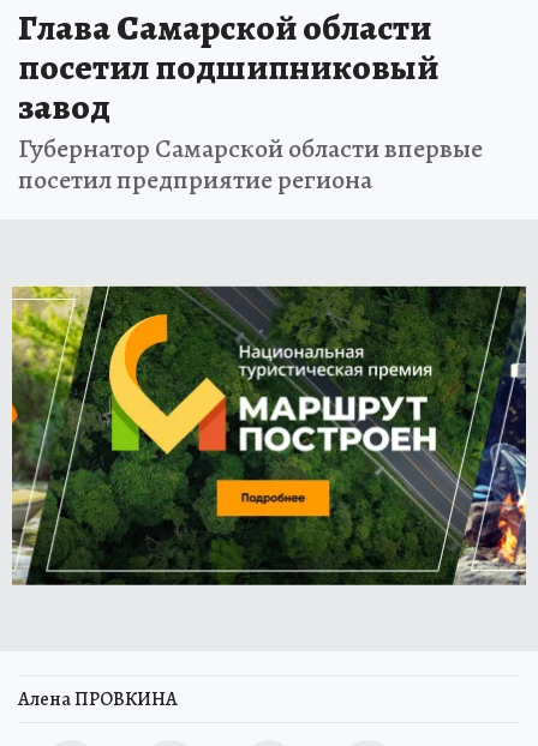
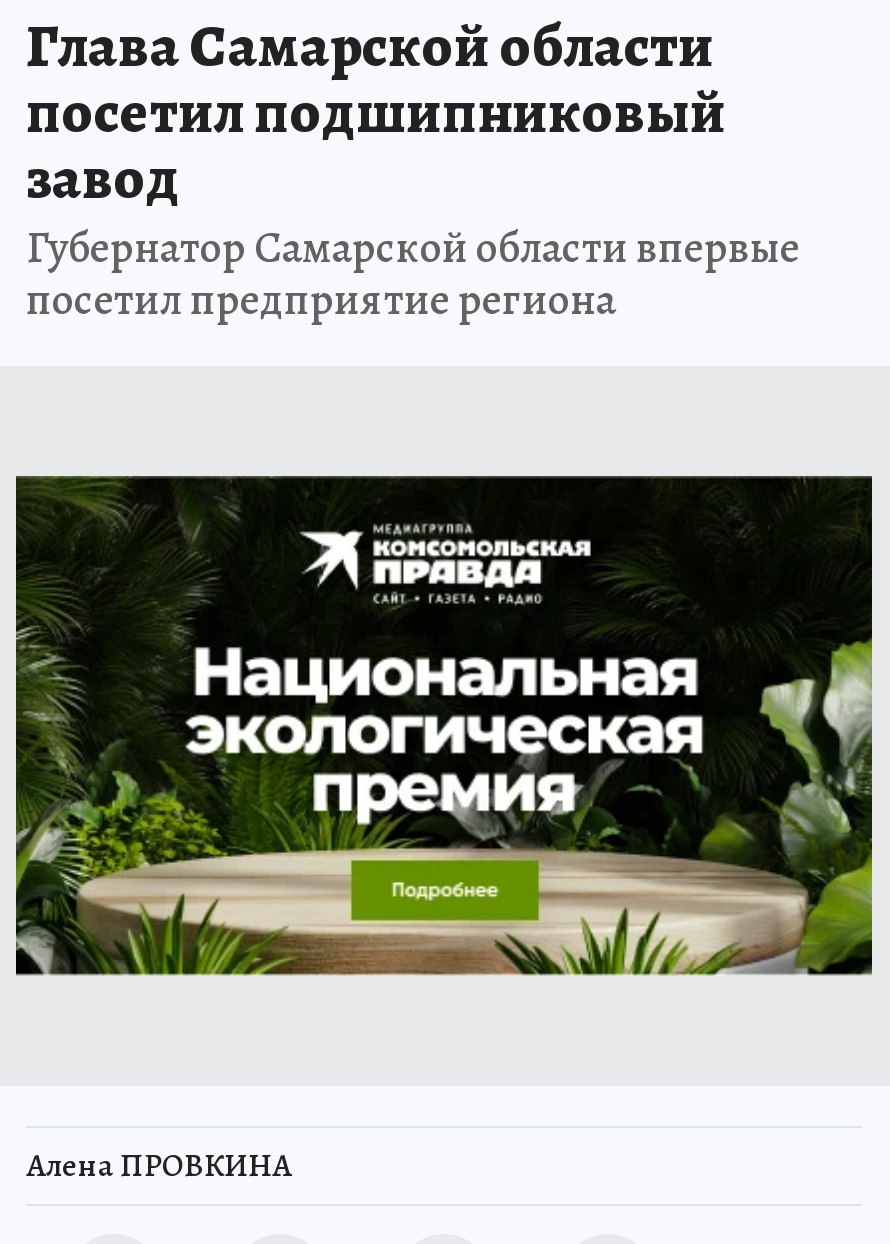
[11,285,527,586] [image] -> [14,474,874,976] [image]

